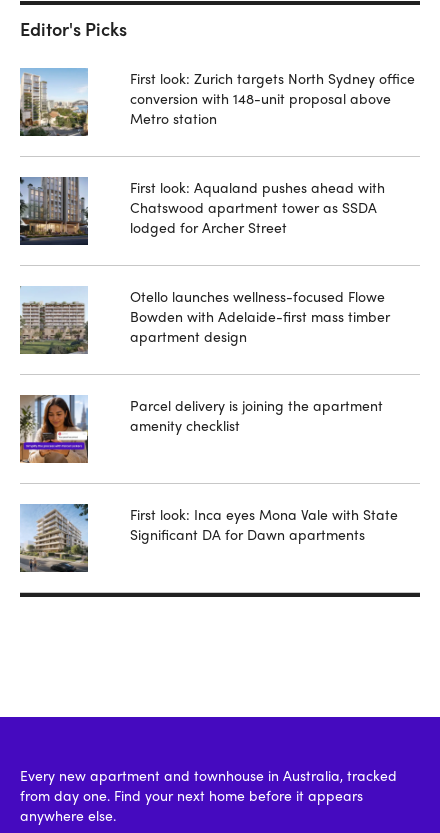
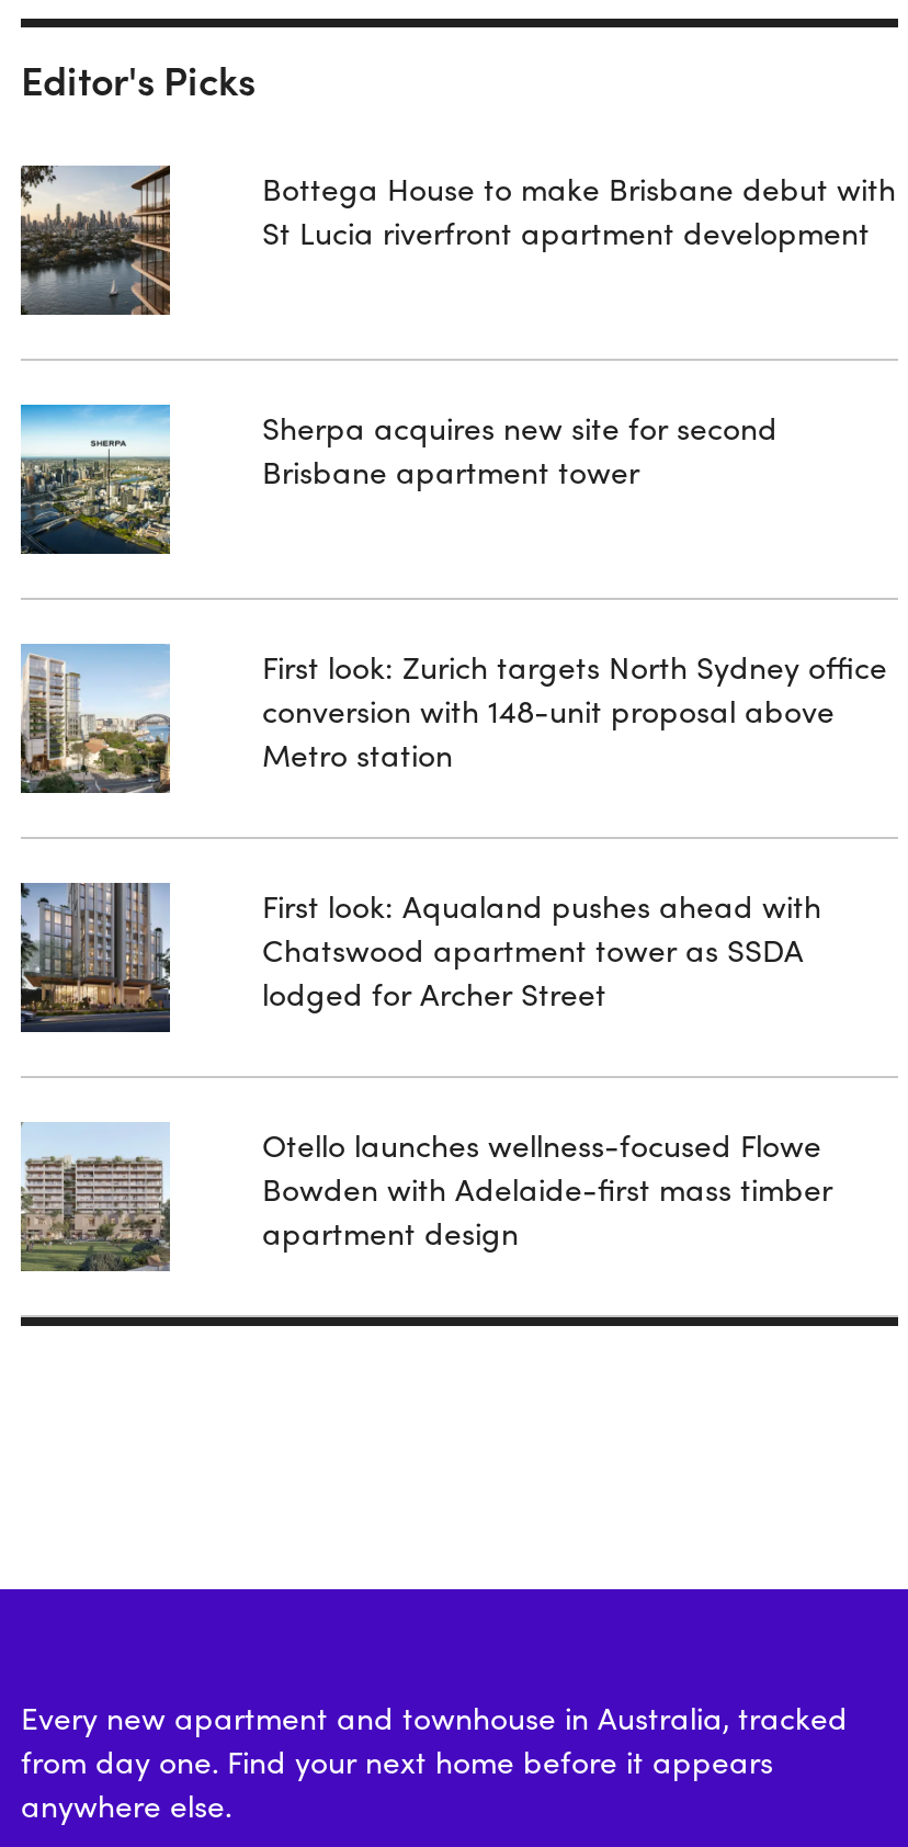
none -> [19,163,172,315] [image]
none -> [19,403,170,554] [image]
none -> [262,165,896,253] Bottega House to make Brisbane debut with | St Lucia riverfront apartment development
none -> [262,404,778,492] Sherpa acquires new site for second | Brisbane apartment tower
moved [18,68,415,346] -> [16,644,887,1253]: [image] | First look: Zurich targets North Sydney office | conversion with 148-unit proposal above | ... | Bowden with Adelaide-first mass timber | apartment design
[19,395,89,464] [image] -> none
[130,395,383,435] Parcel delivery is joining the apartment | amenity checklist -> none
[20,503,89,572] [image] -> none
[130,504,398,544] First look: Inca eyes Mona Vale with State | Significant DA for Dawn apartments -> none

